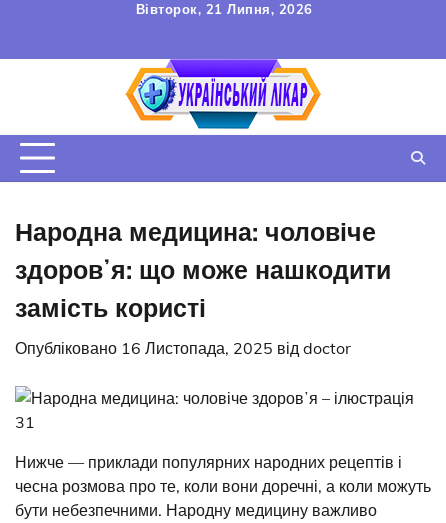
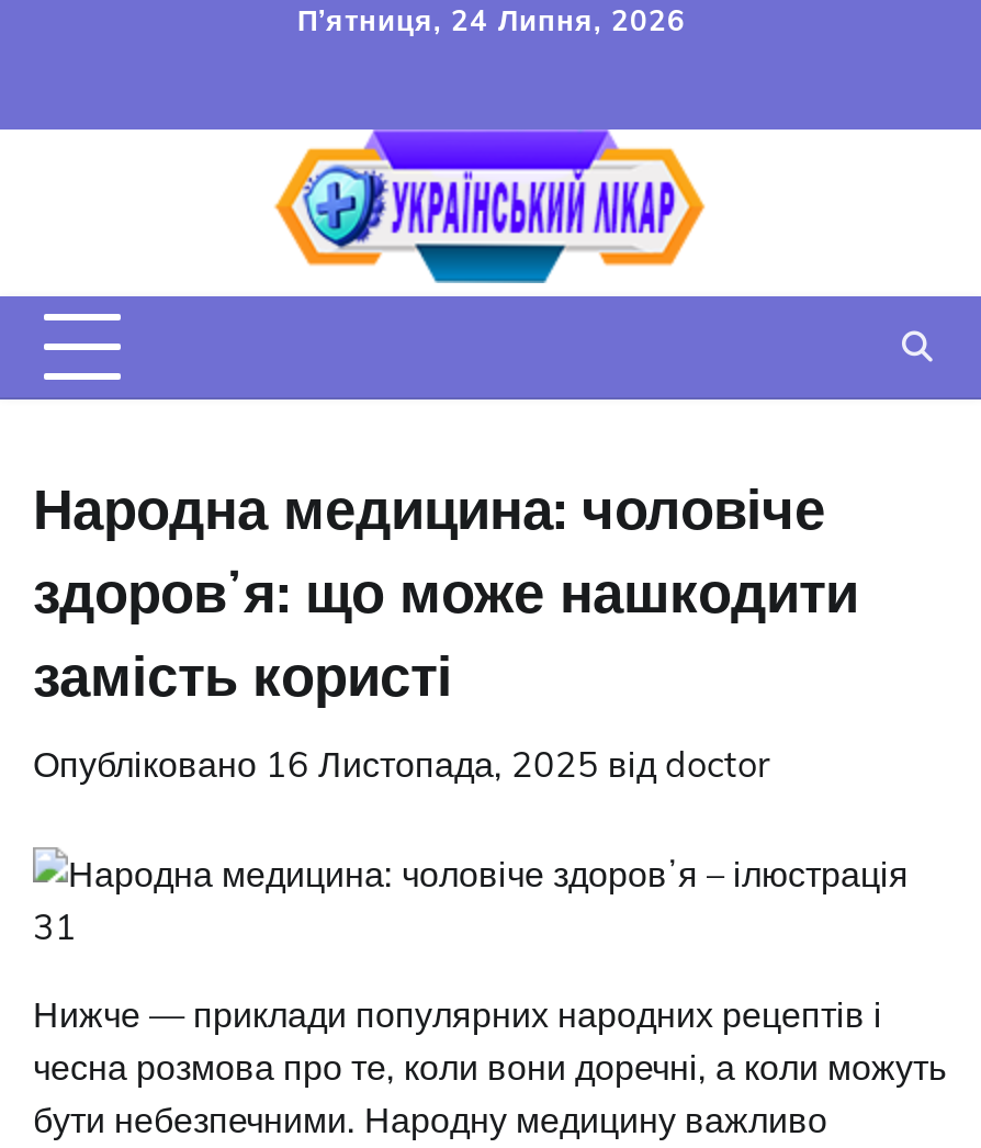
[135,1,312,17] Вівторок, 21 Липня, 2026 -> [297,2,686,37] П’ятниця, 24 Липня, 2026

